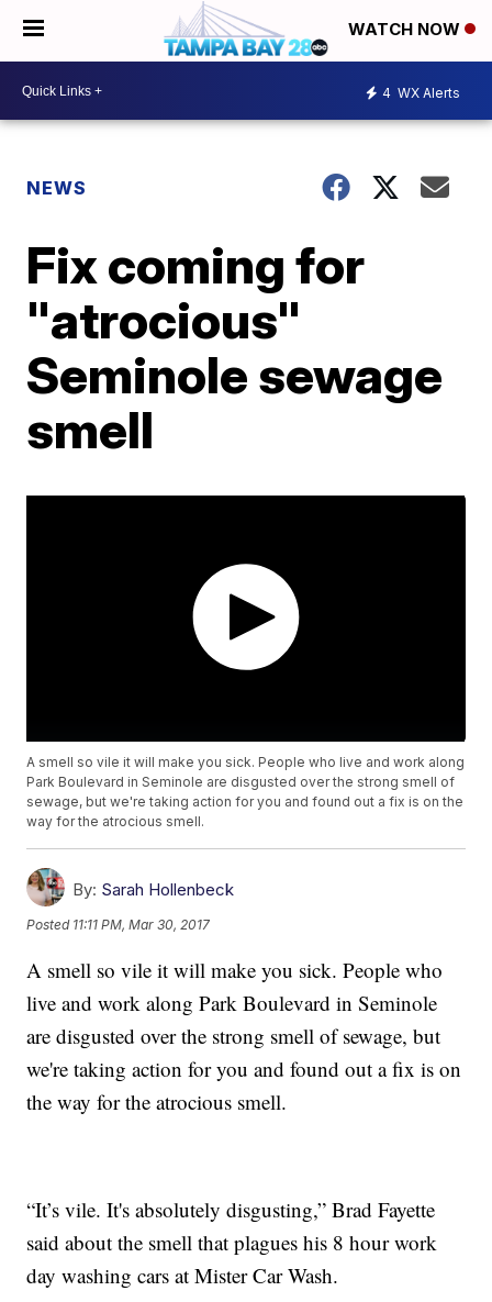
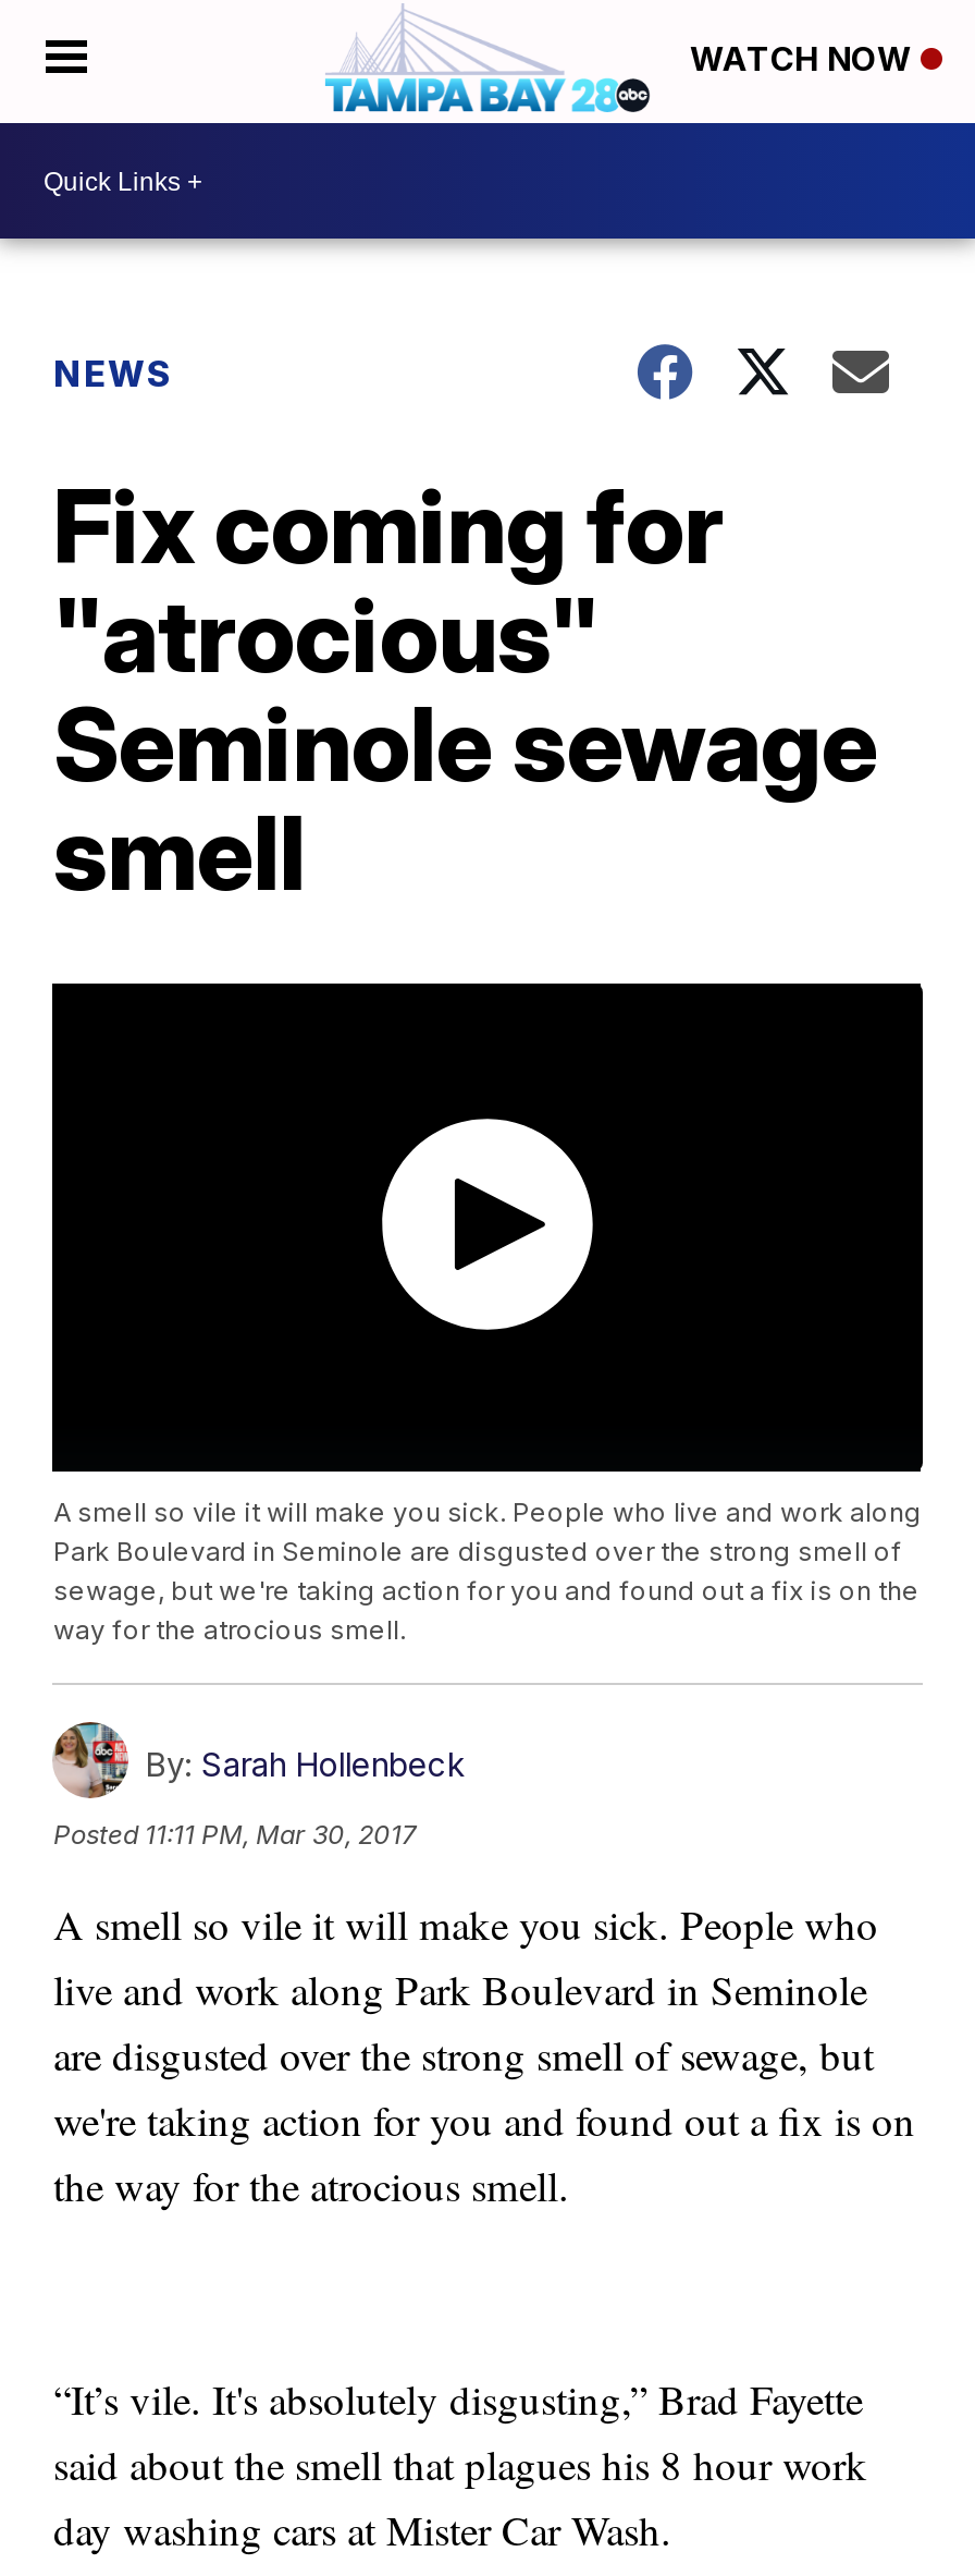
[382,84,460,101] 4 WX Alerts -> none

